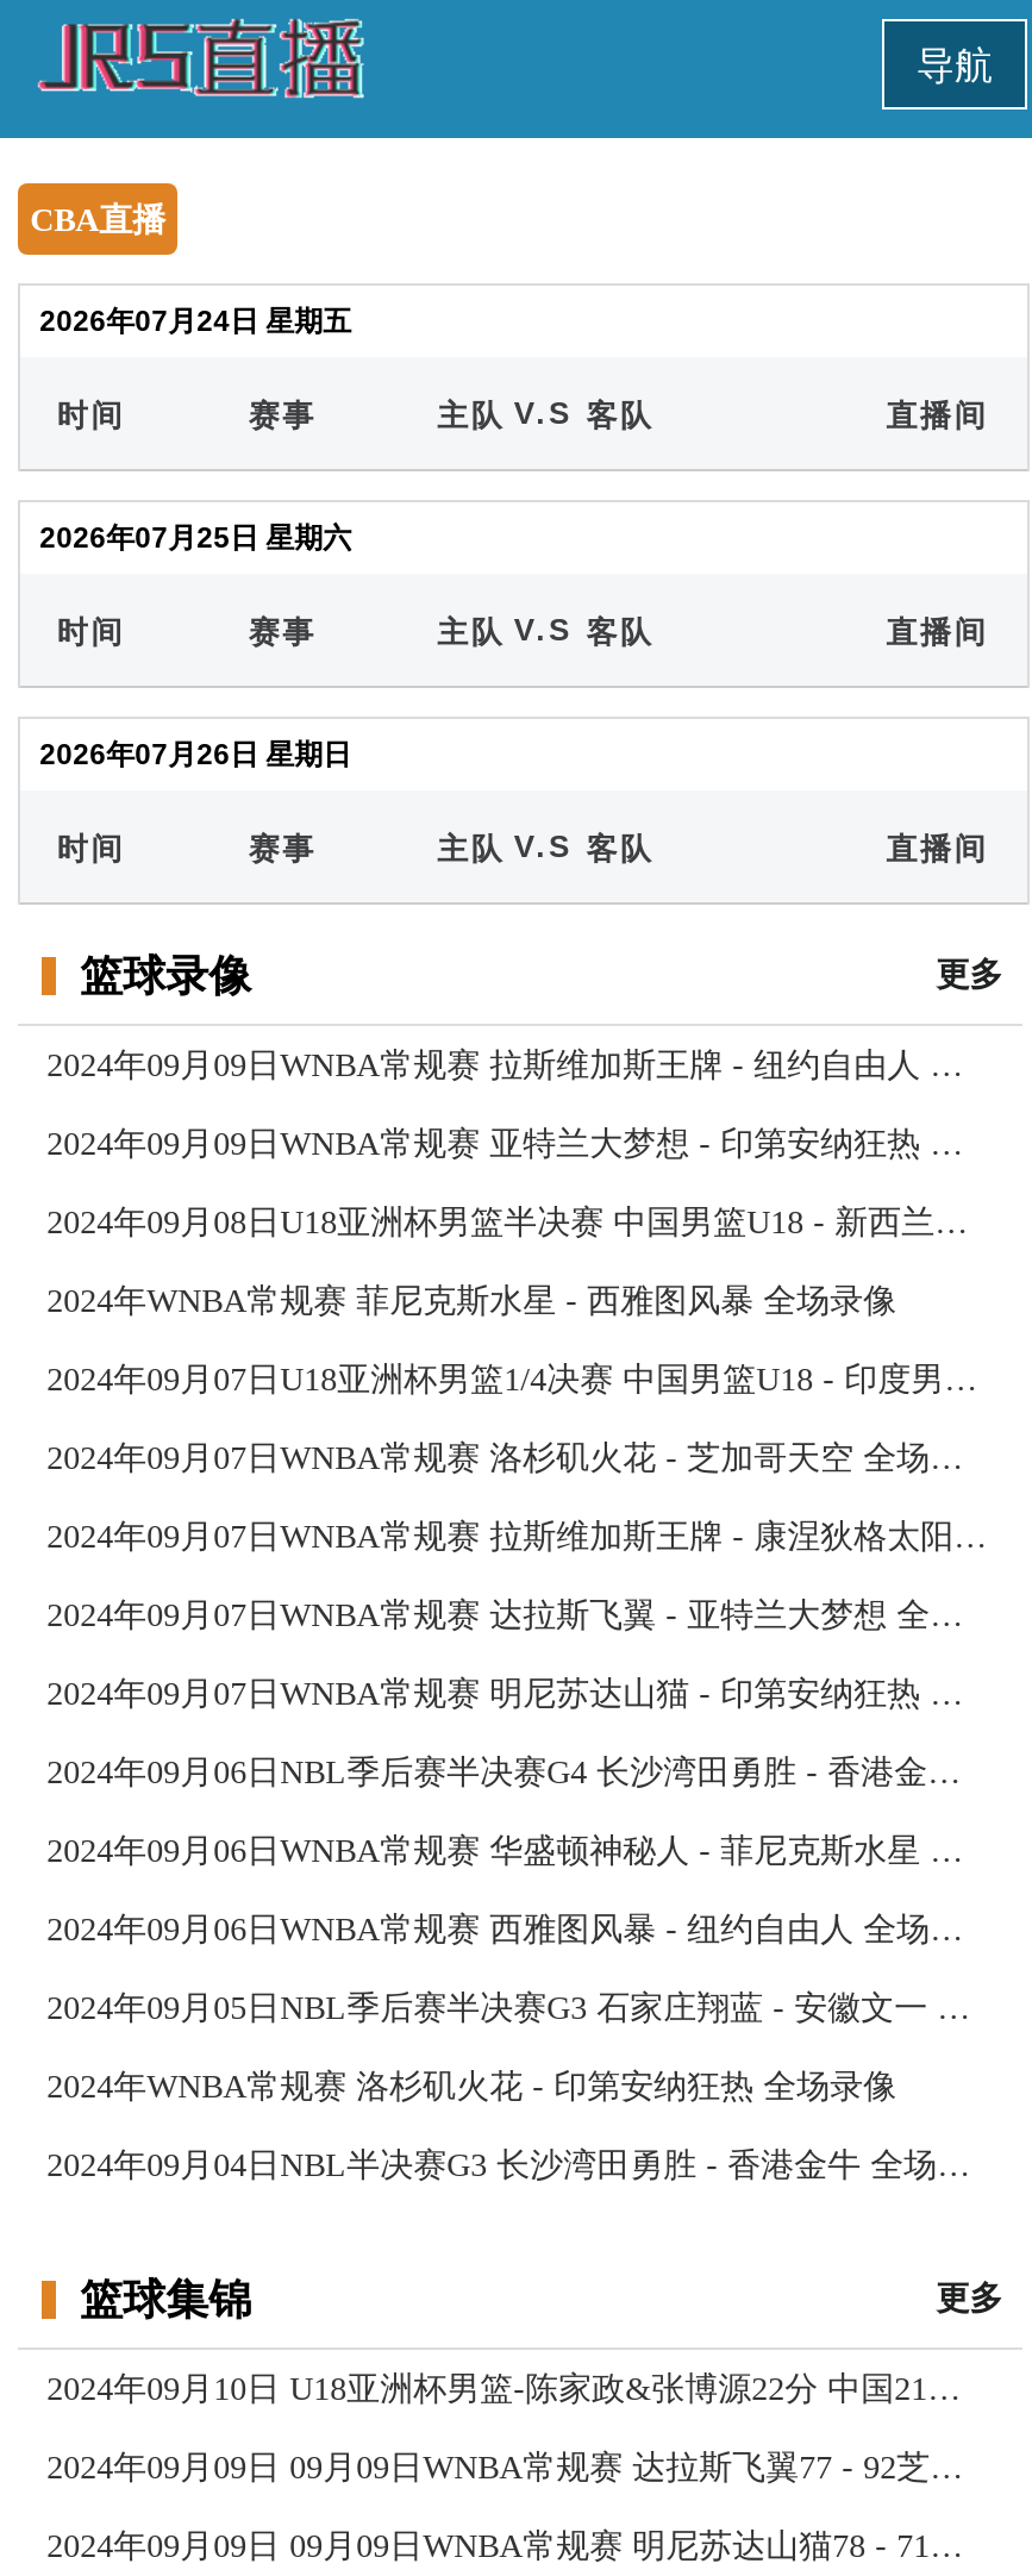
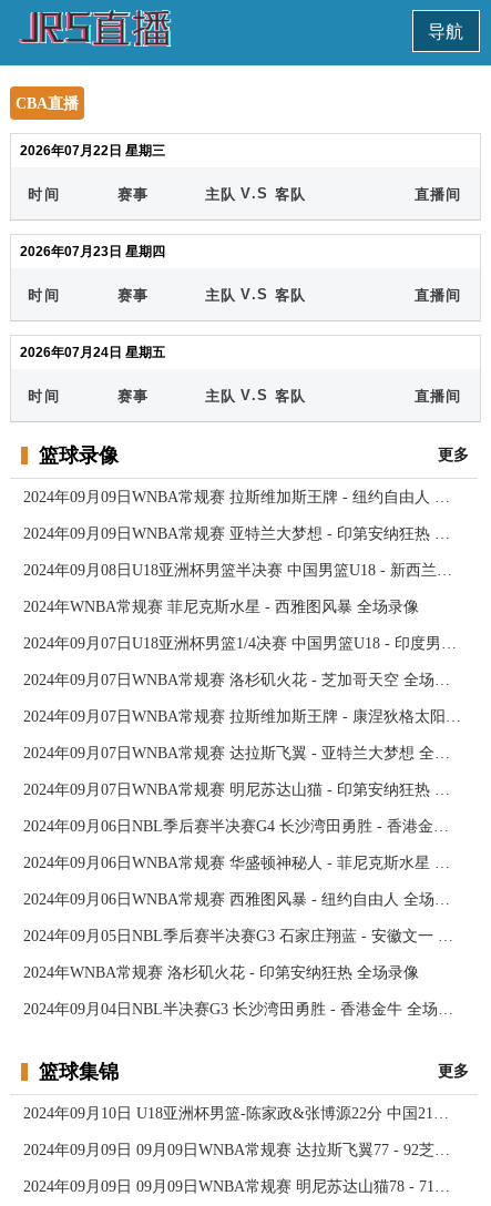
none -> [20,143,165,159] 2026年07月22日 星期三
moved [40,305,351,338] -> [20,345,165,360]: 2026年07月24日 星期五
[40,521,351,555] 2026年07月25日 星期六 -> [20,244,165,259] 2026年07月23日 星期四
[40,738,351,771] 2026年07月26日 星期日 -> none

